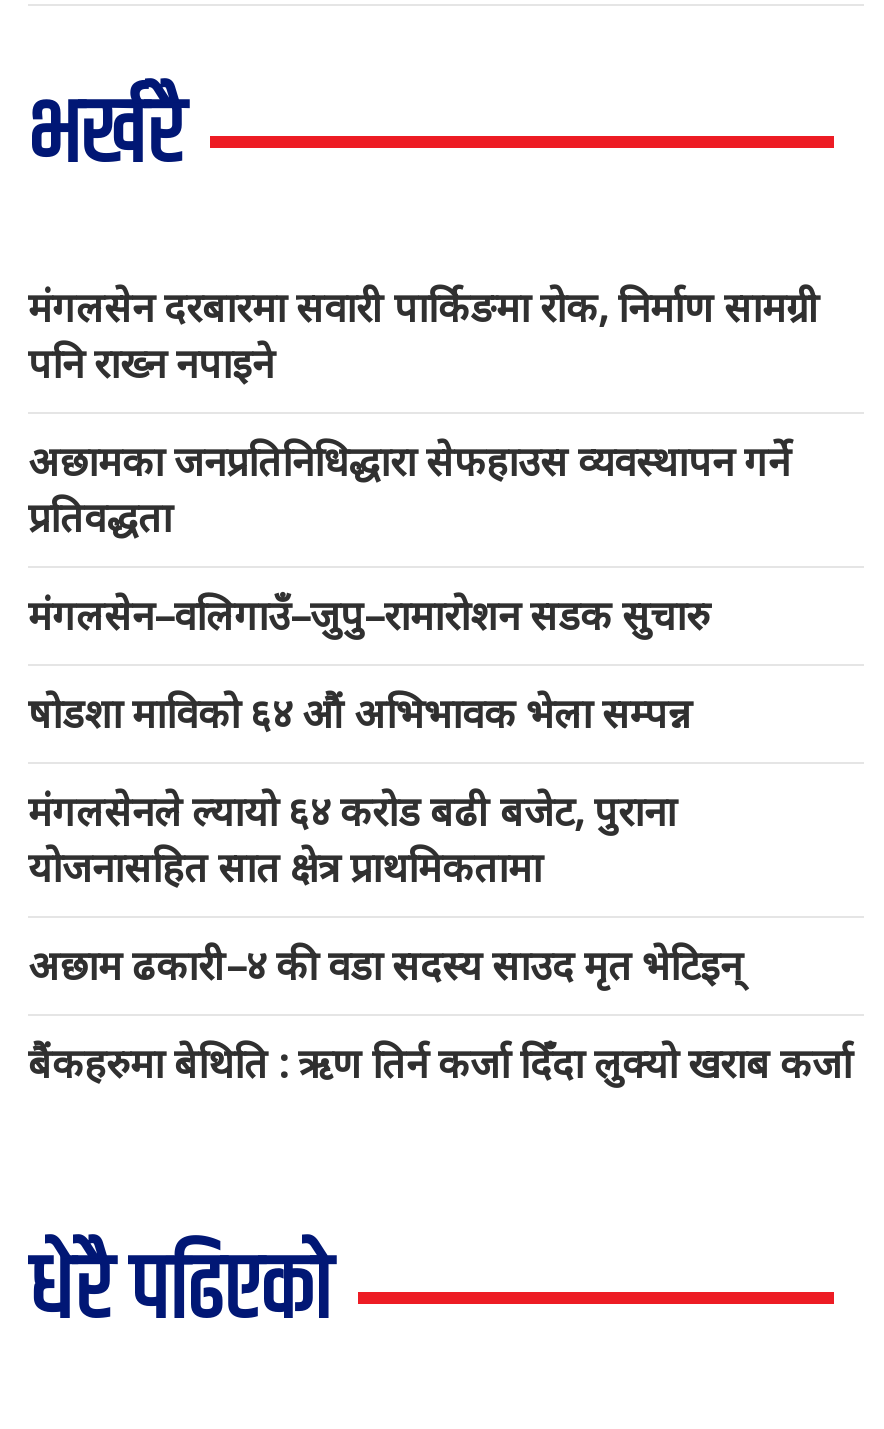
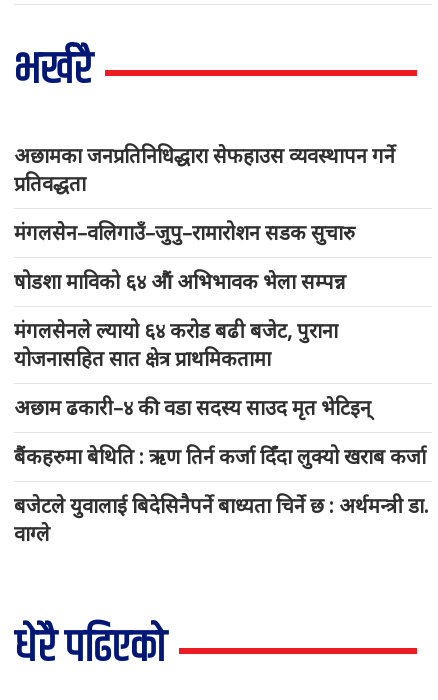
[28,281,820,391] मंगलसेन दरबारमा सवारी पार्किङमा रोक, निर्माण सामग्री | पनि राख्न नपाइने -> none
moved [28,435,852,1091] -> [14,142,426,470]: अछामका जनप्रतिनिधिद्धारा सेफहाउस व्यवस्थापन गर्ने | प्रतिवद्धता | मंगलसेन–वलिगाउँ–जुपु–रामारोशन सडक सुचारु | षोडशा माविको ६४ औं अभिभावक भेला सम्पन्न | मंगलसेनले ल्यायो ६४ करोड बढी बजेट, पुराना | योजनासहित सात क्षेत्र प्राथमिकतामा | अछाम ढकारी–४ की वडा सदस्य साउद मृत भेटिइन् | बैंकहरुमा बेथिति : ऋण तिर्न कर्जा दिँदा लुक्यो खराब कर्जा
none -> [14,492,429,547] बजेटले युवालाई बिदेसिनैपर्ने बाध्यता चिर्ने छ : अर्थमन्त्री डा. | वाग्ले

